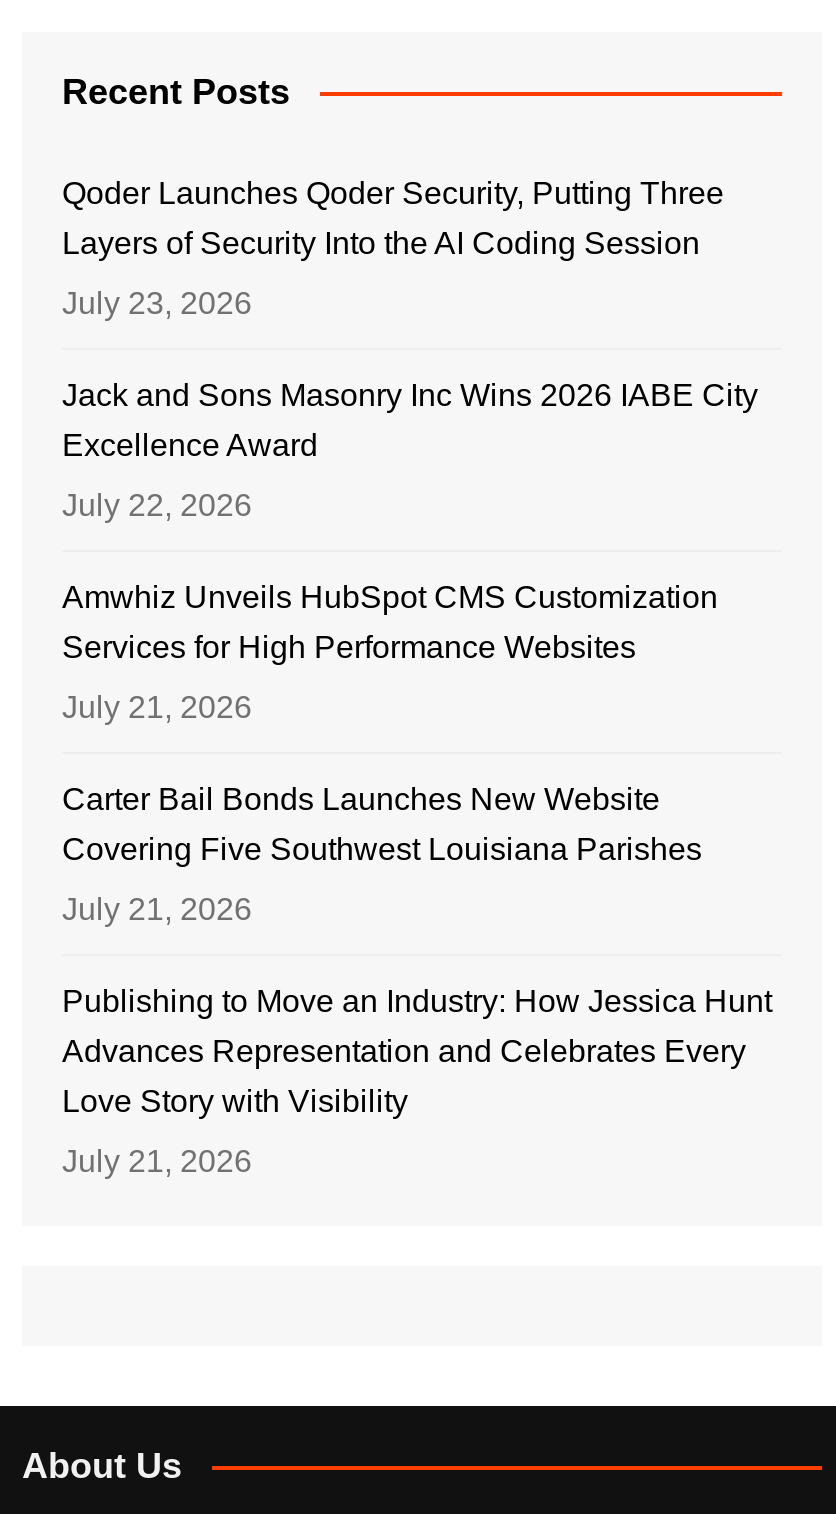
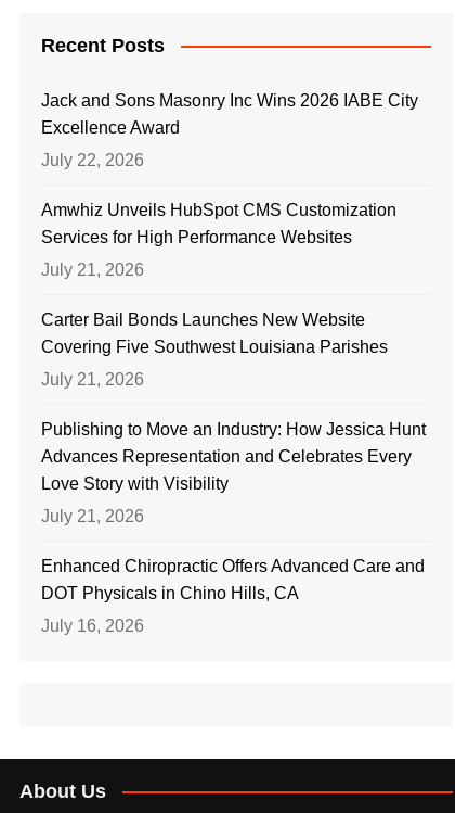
[62,176,724,320] Qoder Launches Qoder Security, Putting Three | Layers of Security Into the AI Coding Session | July 23, 2026 -> none
moved [62,378,772,1178] -> [41,91,426,525]: Jack and Sons Masonry Inc Wins 2026 IABE City | Excellence Award | July 22, 2026 | ... | Love Story with Visibility | July 21, 2026
none -> [41,557,425,635] Enhanced Chiropractic Offers Advanced Care and | DOT Physicals in Chino Hills, CA | July 16, 2026

